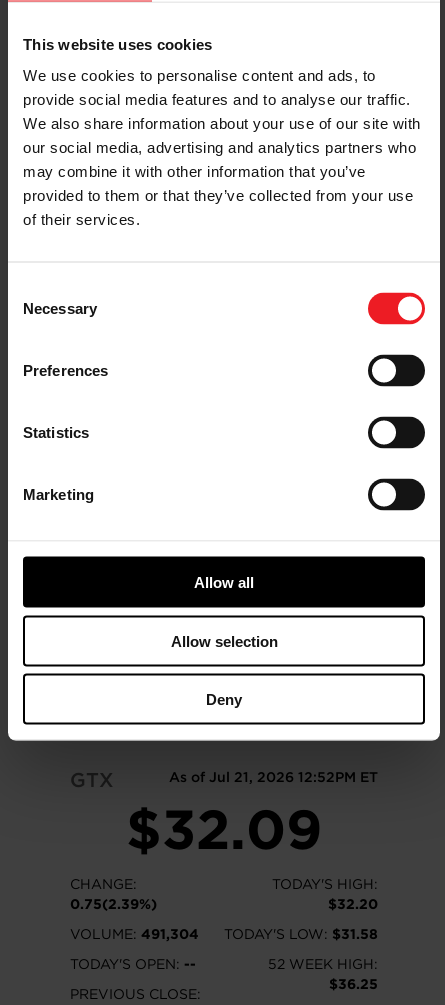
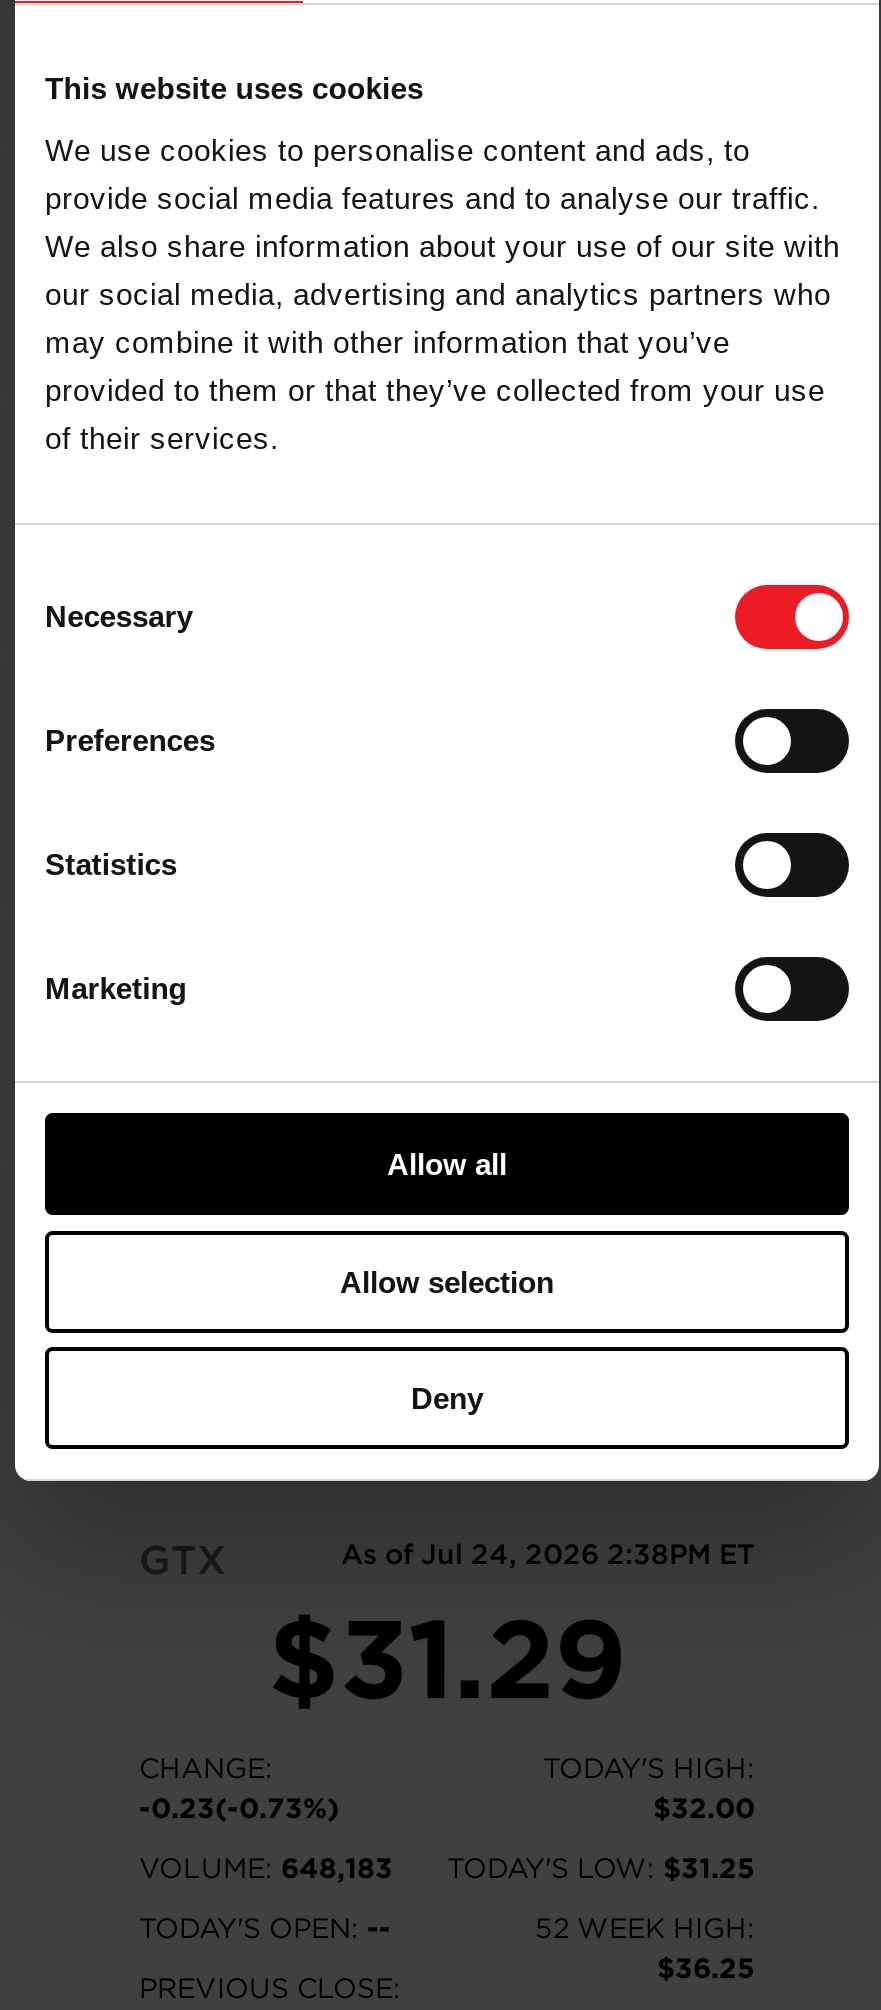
[169,769,378,785] As of Jul 21, 2026 12:52PM ET -> [341,1538,755,1570] As of Jul 24, 2026 2:38PM ET
[126,796,322,862] $32.09 -> [268,1592,626,1724] $31.29
[70,896,157,912] 0.75(2.39%) -> [139,1792,339,1824] -0.23(-0.73%)
[328,896,378,912] $32.20 -> [653,1792,755,1824] $32.00
[70,926,199,942] VOLUME: 491,304 -> [139,1852,393,1884] VOLUME: 648,183
[224,926,378,942] TODAY'S LOW: $31.58 -> [447,1852,755,1884] TODAY'S LOW: $31.25

